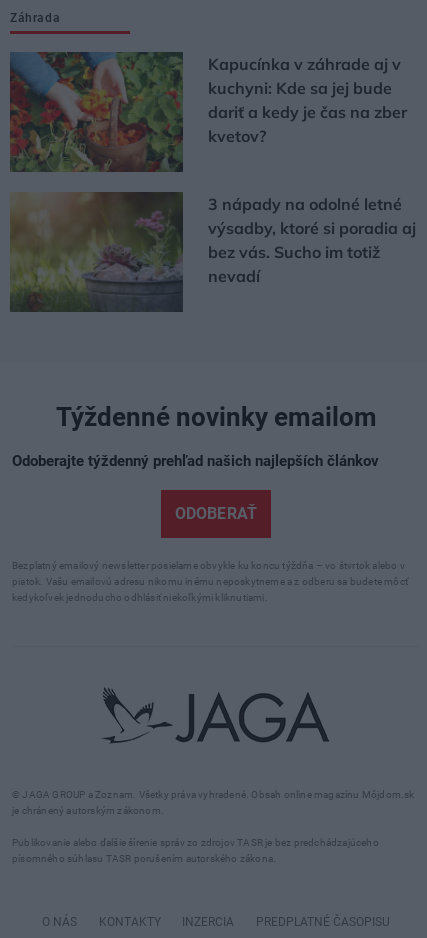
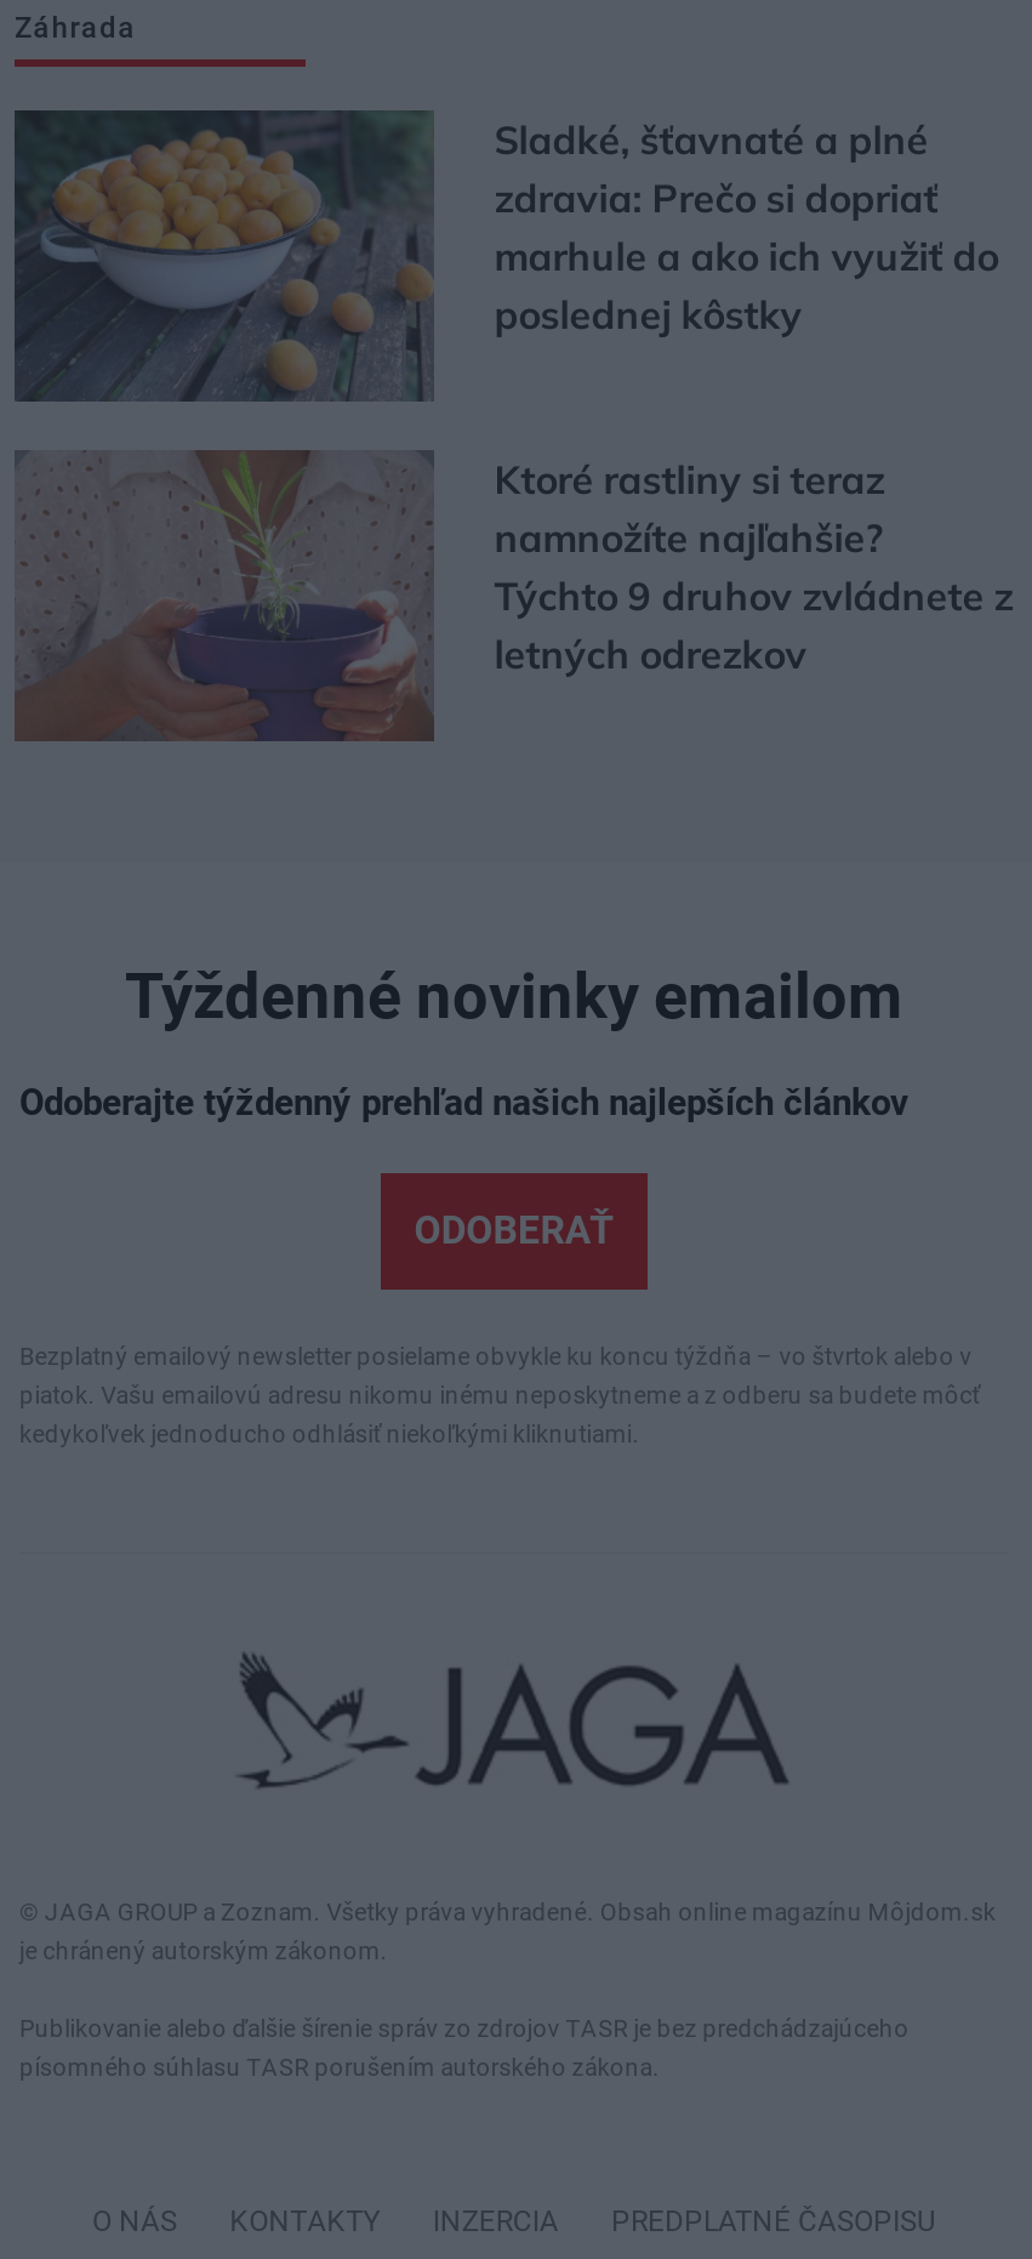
[9,52,407,173] [image] | Kapucínka v záhrade aj v | kuchyni: Kde sa jej bude | dariť a kedy je čas na zber | kvetov? -> [12,108,999,402] [image] | Sladké, šťavnaté a plné | zdravia: Prečo si dopriať | marhule a ako ich využiť do | poslednej kôstky
[10,192,416,312] [image] | 3 nápady na odolné letné | výsadby, ktoré si poradia aj | bez vás. Sucho im totiž | nevadí -> [15,450,1013,741] [image] | Ktoré rastliny si teraz | namnožíte najľahšie? | Týchto 9 druhov zvládnete z | letných odrezkov

